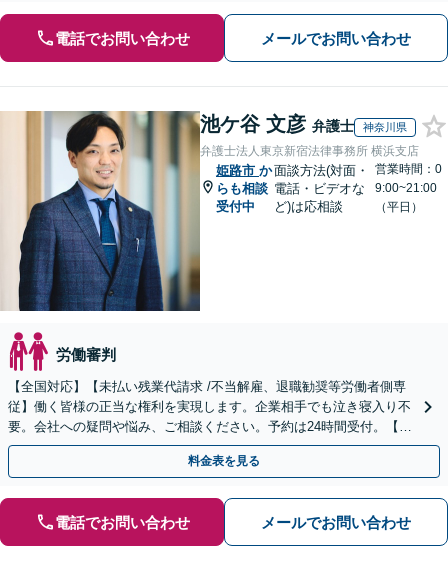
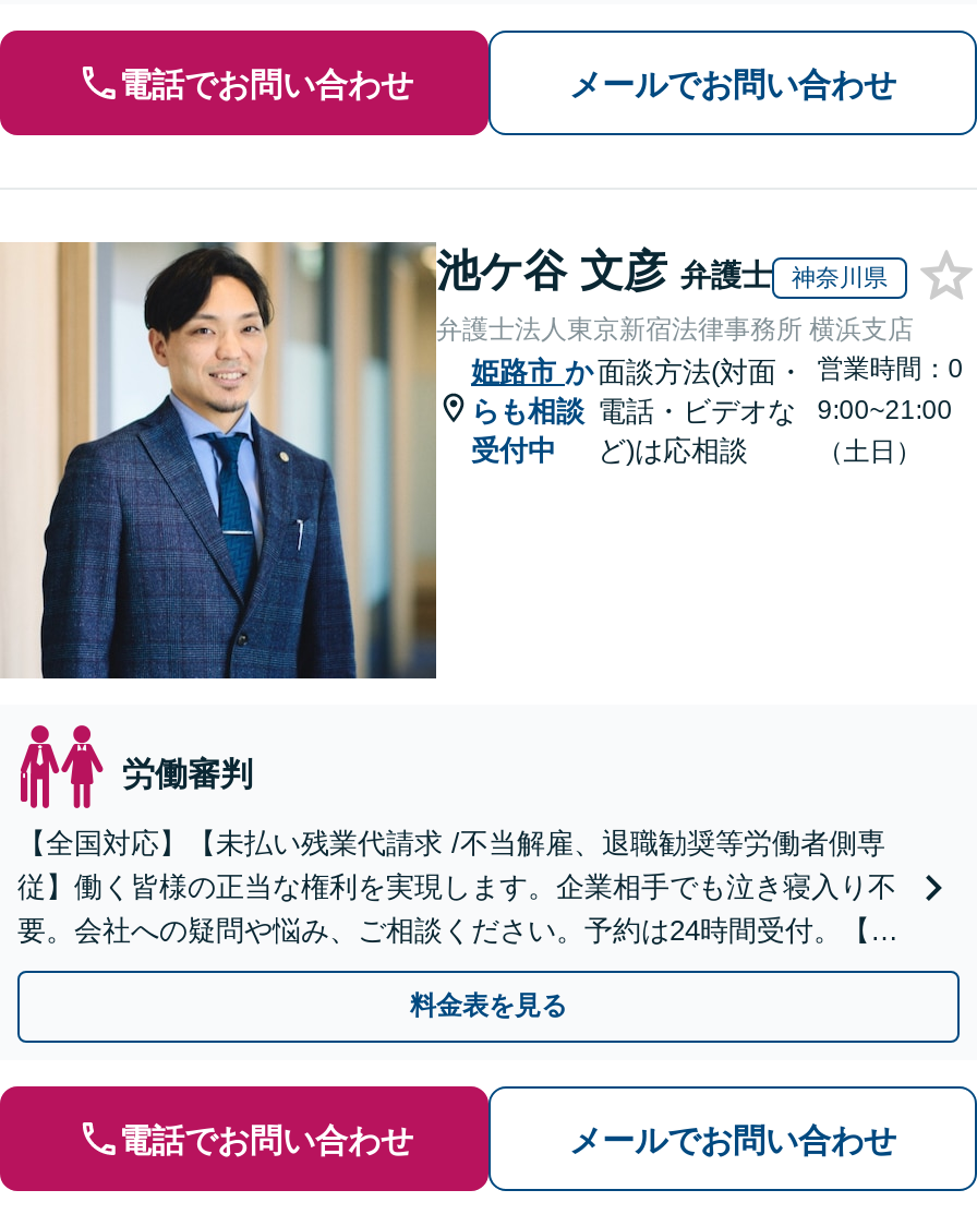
[375,200,423,214] （平日） -> [817,436,922,467] （土日）

